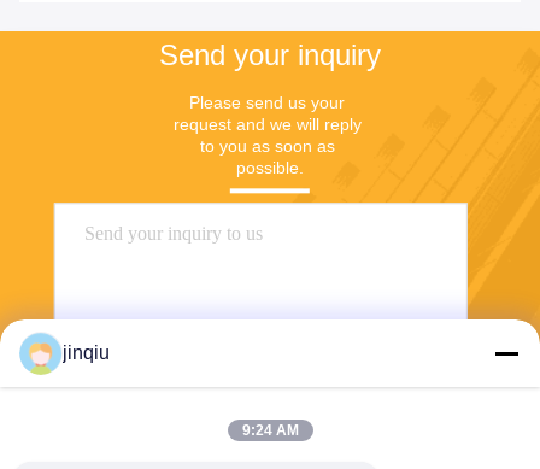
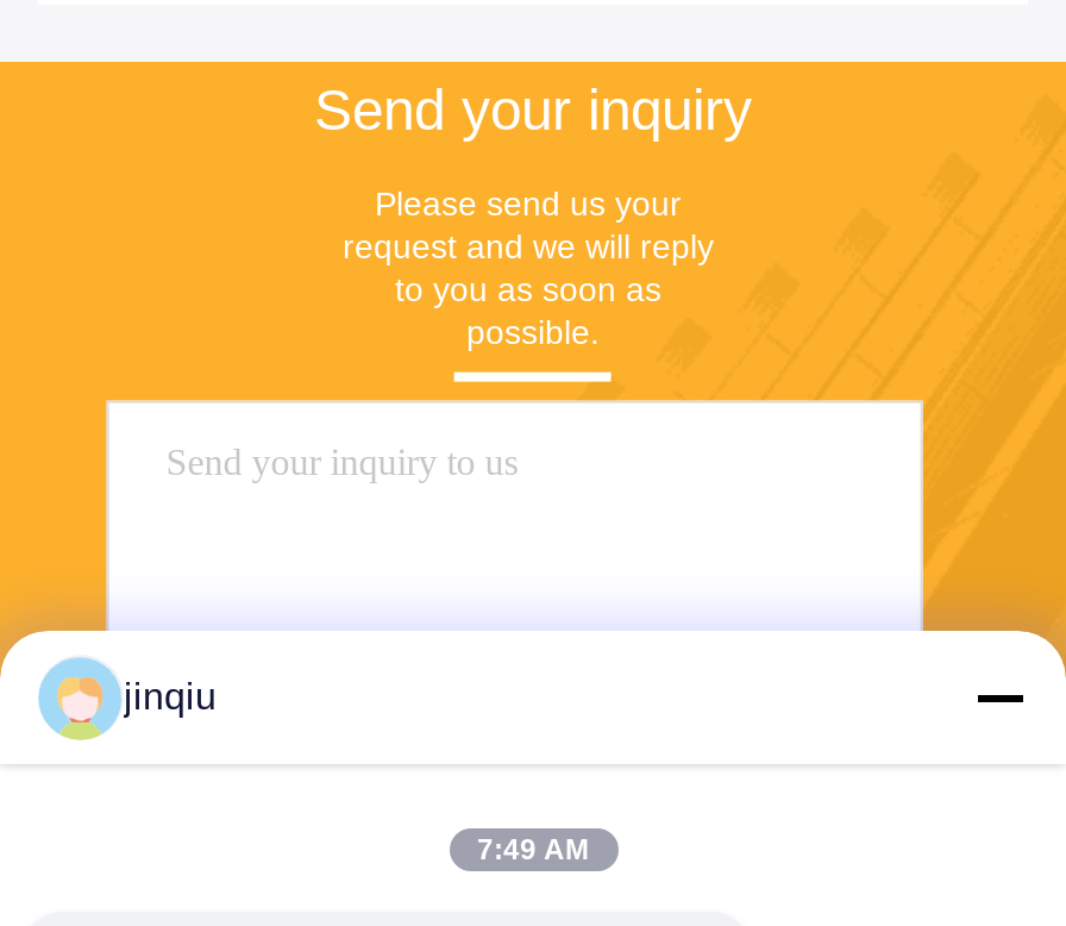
[242,422,298,439] 9:24 AM -> [477,833,589,866] 7:49 AM

